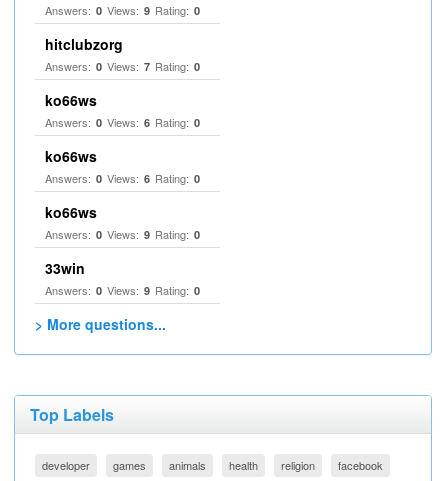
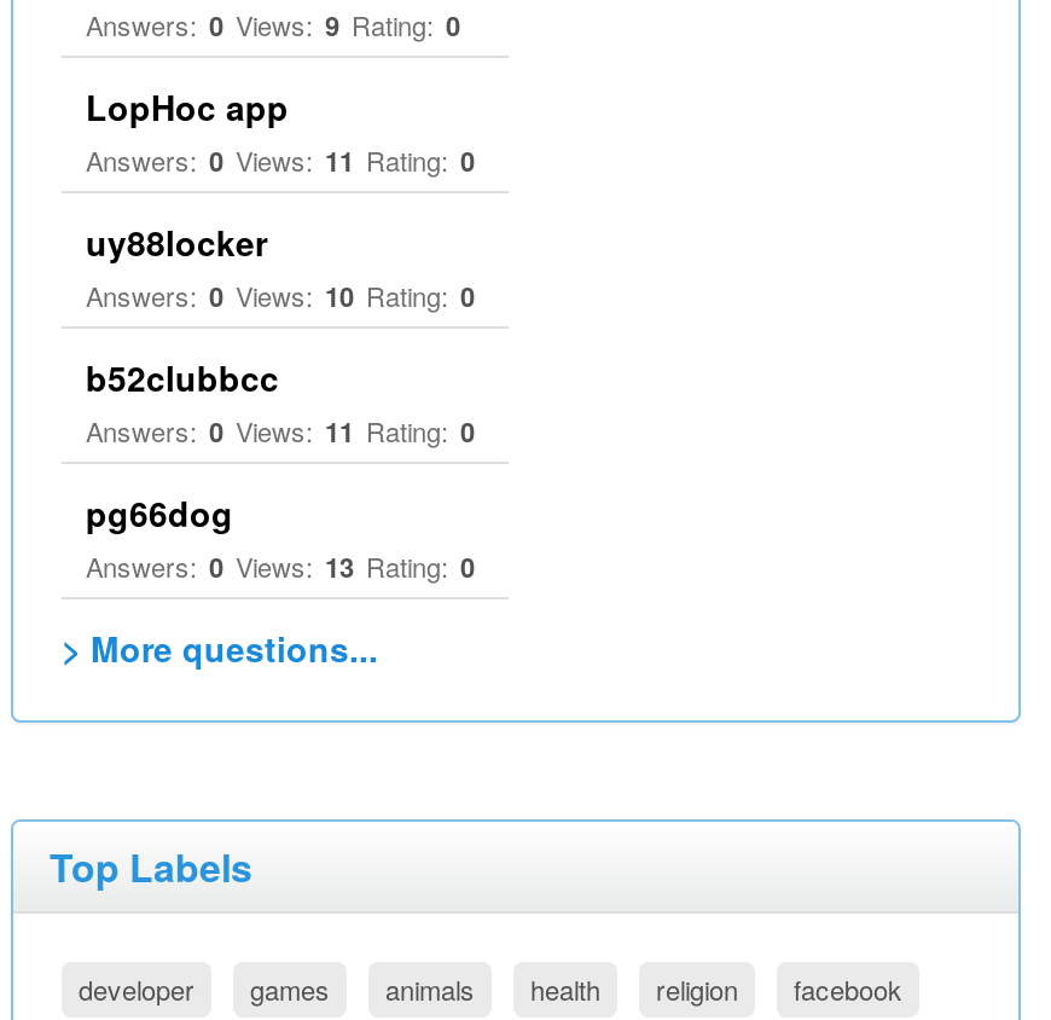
[45,34,200,298] hitclubzorg | Answers: 0 Views: 7 Rating: 0 | ko66ws | Answers: 0 Views: 6 Rating: 0 | ko66ws | Answers: 0 Views: 6 Rating: 0 | ko66ws | Answers: 0 Views: 9 Rating: 0 | 33win | Answers: 0 Views: 9 Rating: 0 -> [86,82,475,585] LopHoc app | Answers: 0 Views: 11 Rating: 0 | uy88locker | Answers: 0 Views: 10 Rating: 0 | b52clubbcc | Answers: 0 Views: 11 Rating: 0 | pg66dog | Answers: 0 Views: 13 Rating: 0

